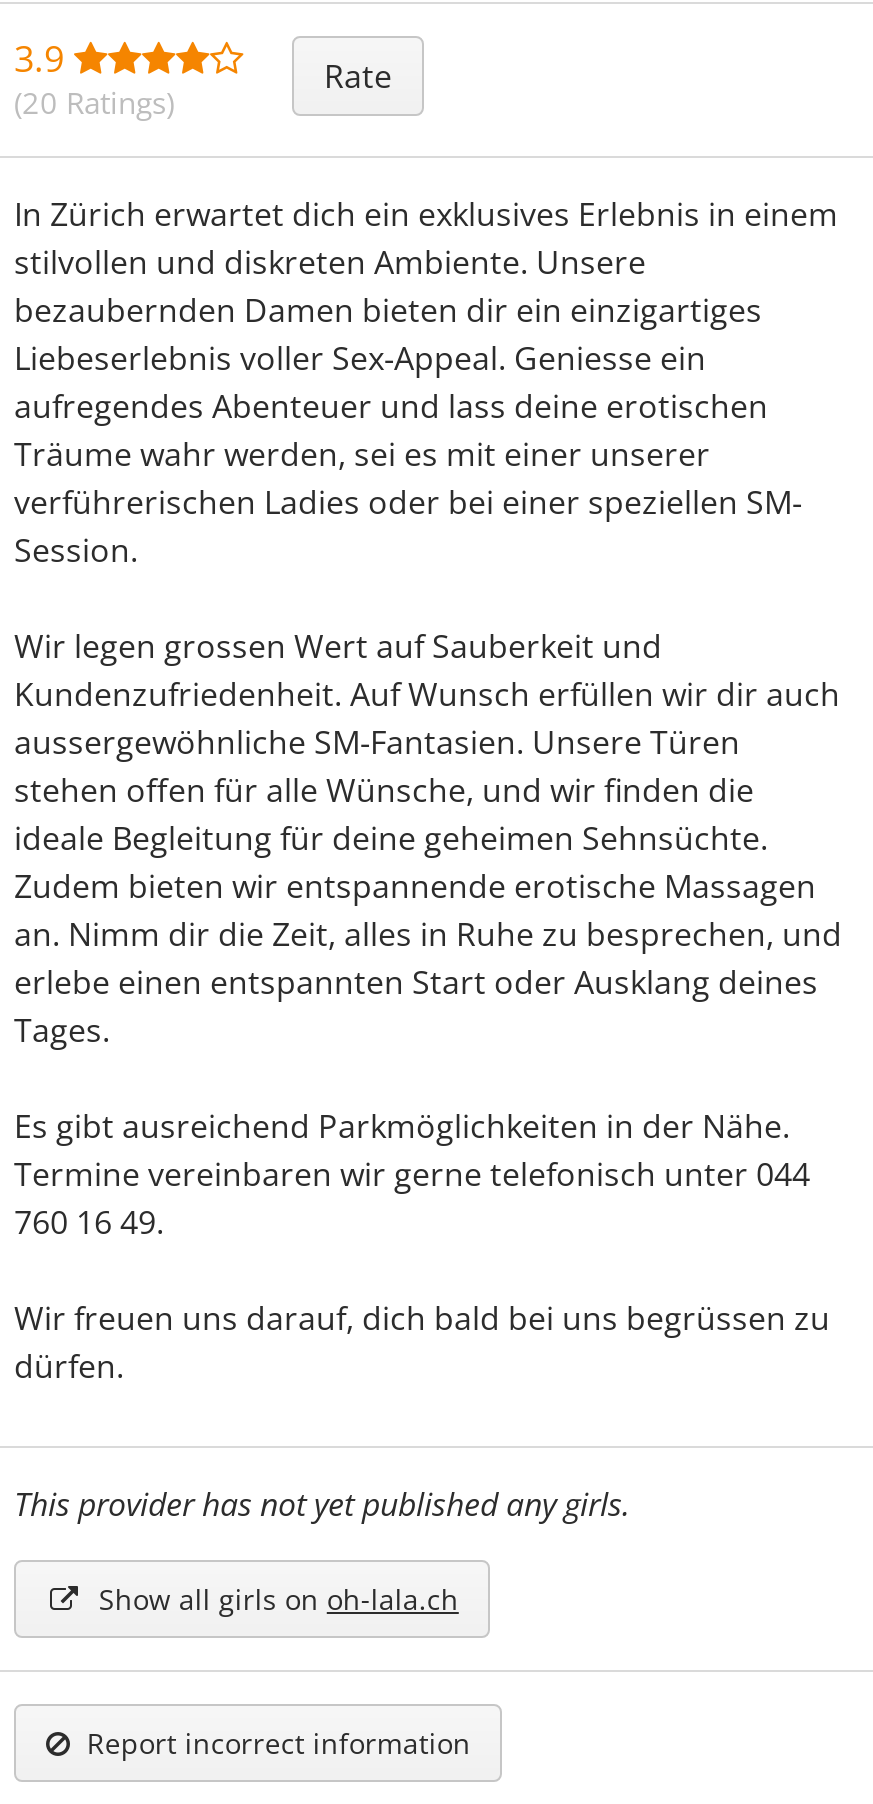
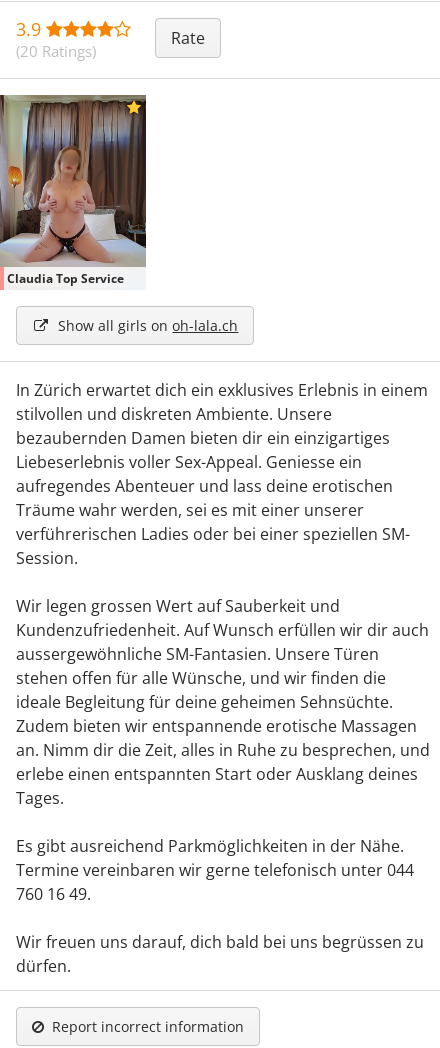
none -> [3,94,147,286] [image] | Claudia Top Service
moved [14,192,842,1388] -> [16,379,430,977]: In Zürich erwartet dich ein exklusives Erlebnis in einem | stilvollen und diskreten Ambiente. Unsere | bezaubernden Damen bieten dir ein einzigartiges | ... | Wir freuen uns darauf, dich bald bei uns begrüssen zu | dürfen.
[14,1482,630,1526] This provider has not yet published any girls. -> none
moved [99,1580,459,1618] -> [58,316,238,335]: Show all girls on oh-lala.ch

